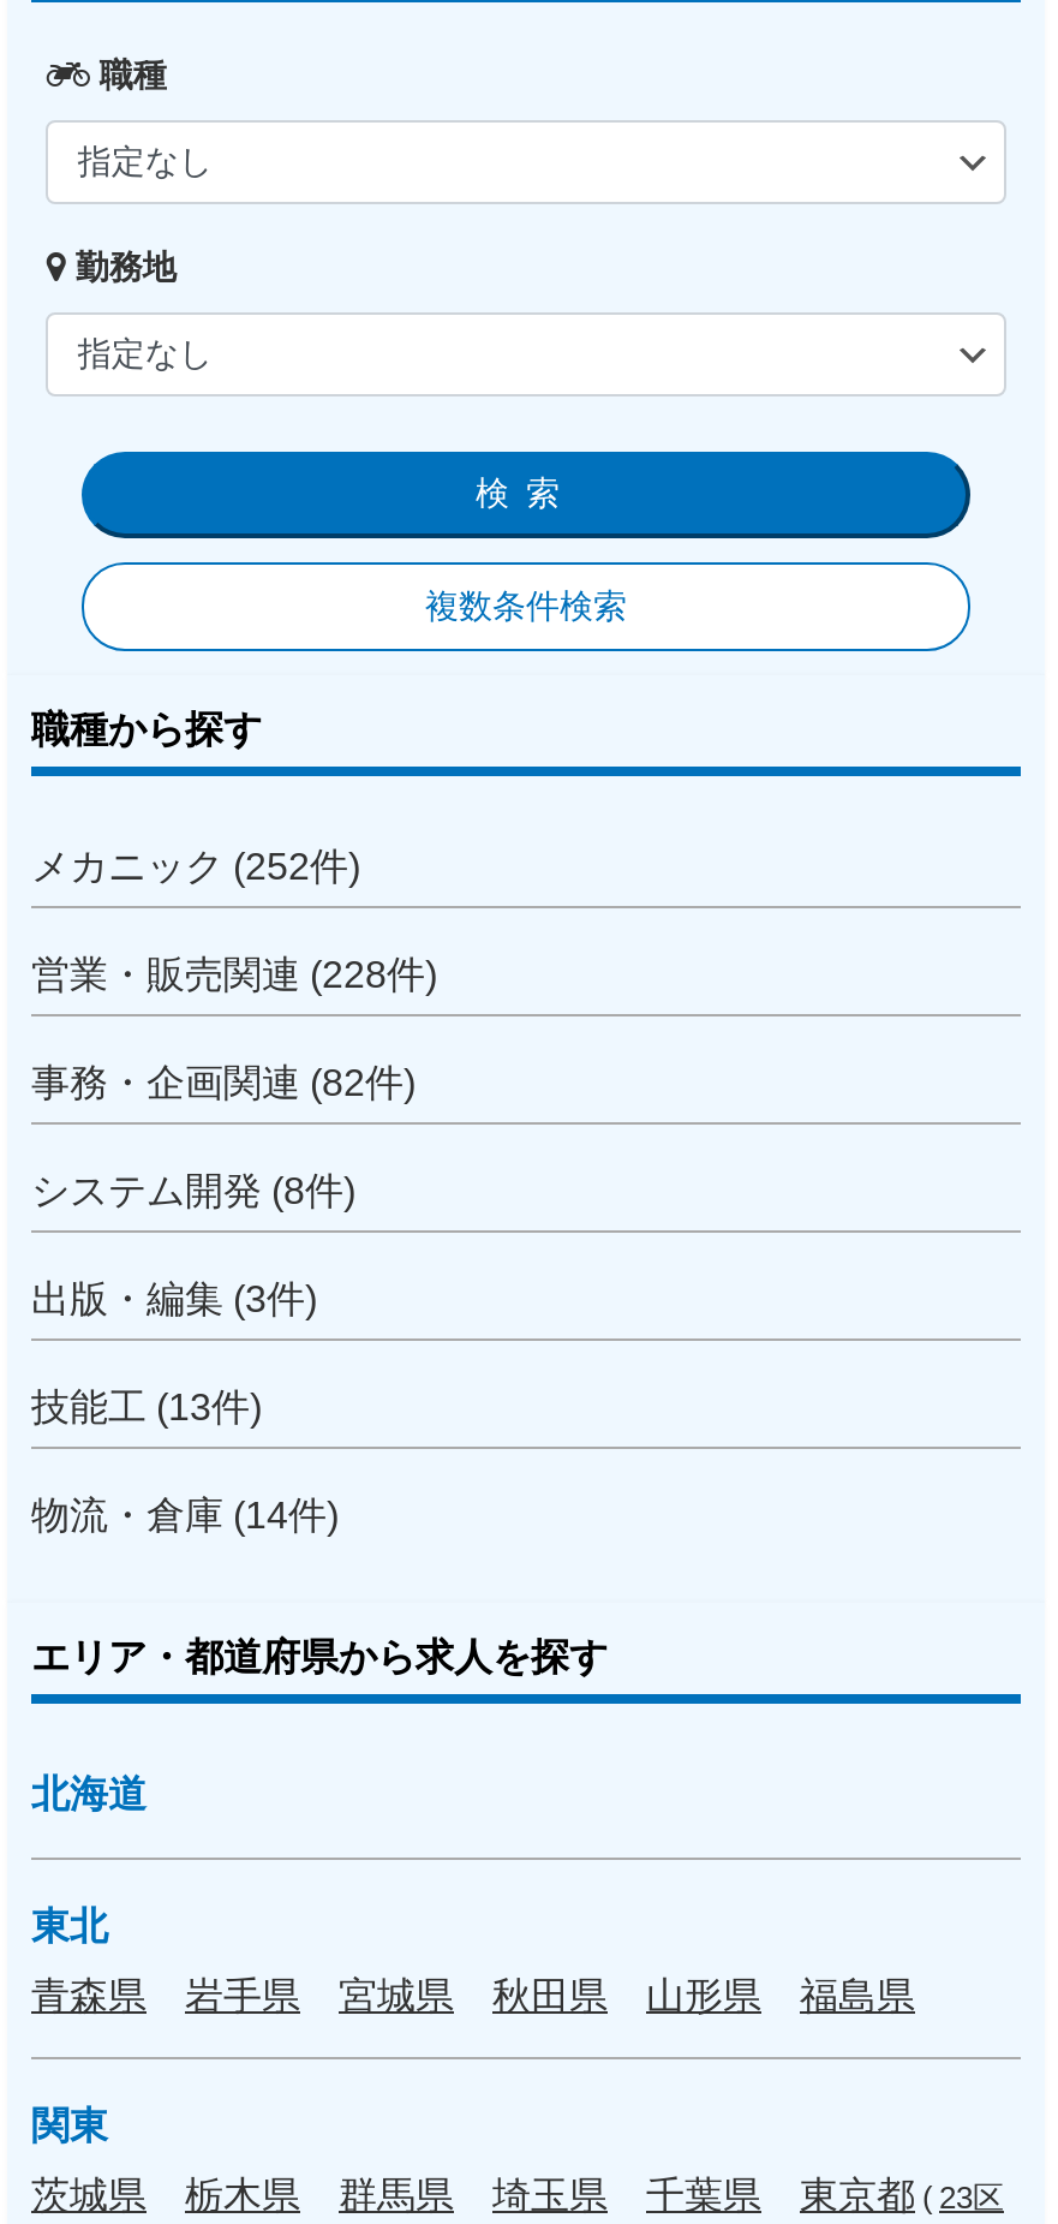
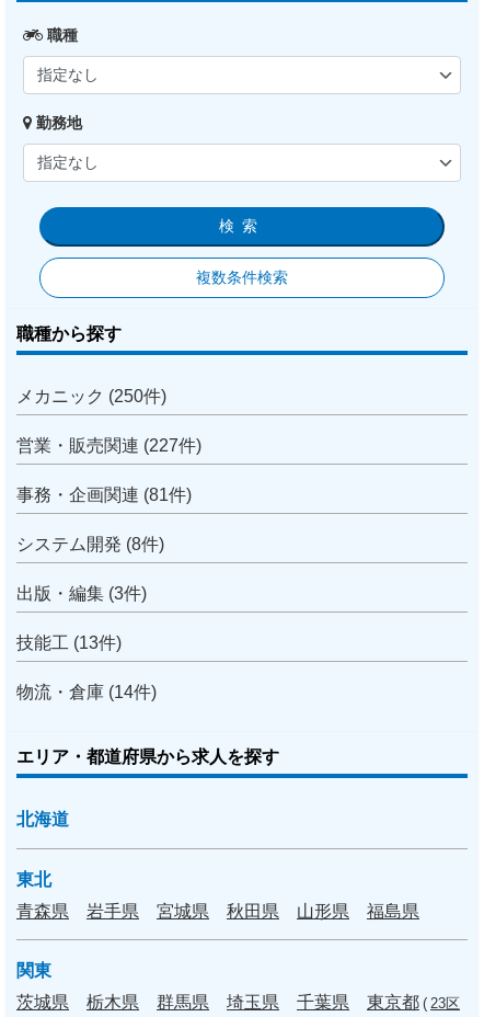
[31,846,360,884] メカニック (252件) -> [16,387,166,404] メカニック (250件)
[31,954,437,992] 営業・販売関連 (228件) -> [16,436,201,454] 営業・販売関連 (227件)
[31,1062,416,1101] 事務・企画関連 (82件) -> [16,485,192,503] 事務・企画関連 (81件)

